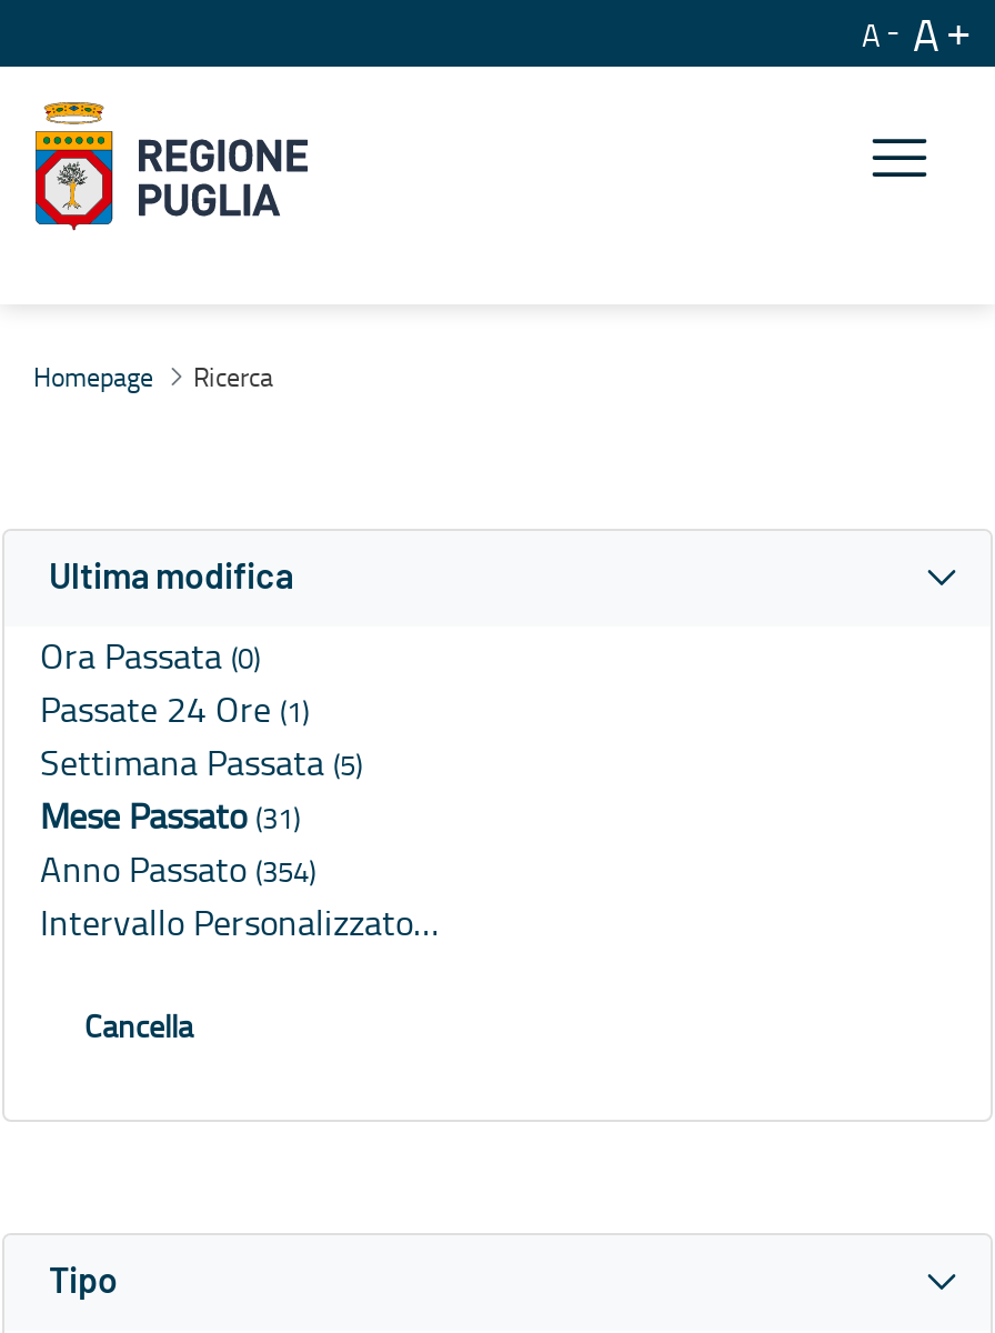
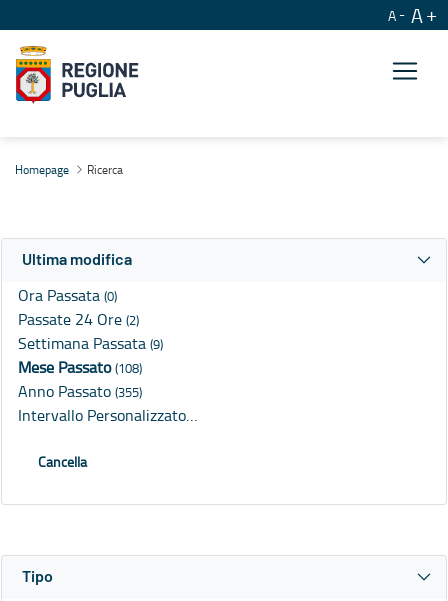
[40,685,309,734] Passate 24 Ore (1) -> [18,308,139,330] Passate 24 Ore (2)
[40,738,362,787] Settimana Passata (5) -> [18,332,163,354] Settimana Passata (9)
[40,792,300,840] Mese Passato (31) -> [18,356,142,378] Mese Passato (108)
[40,845,315,894] Anno Passato (354) -> [18,380,142,402] Anno Passato (355)

